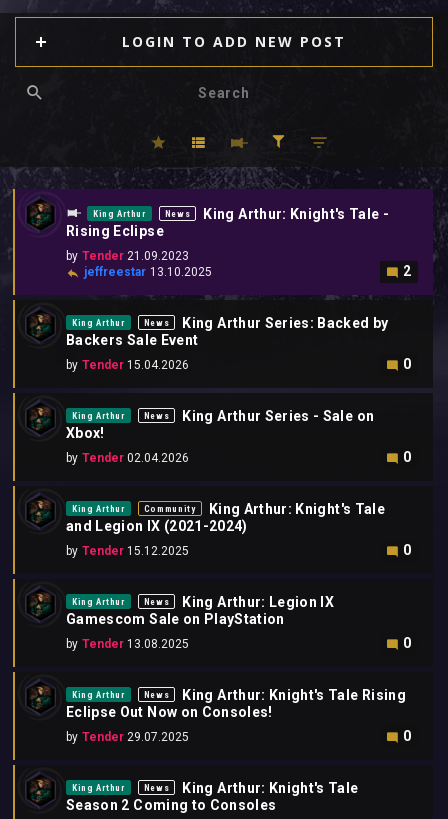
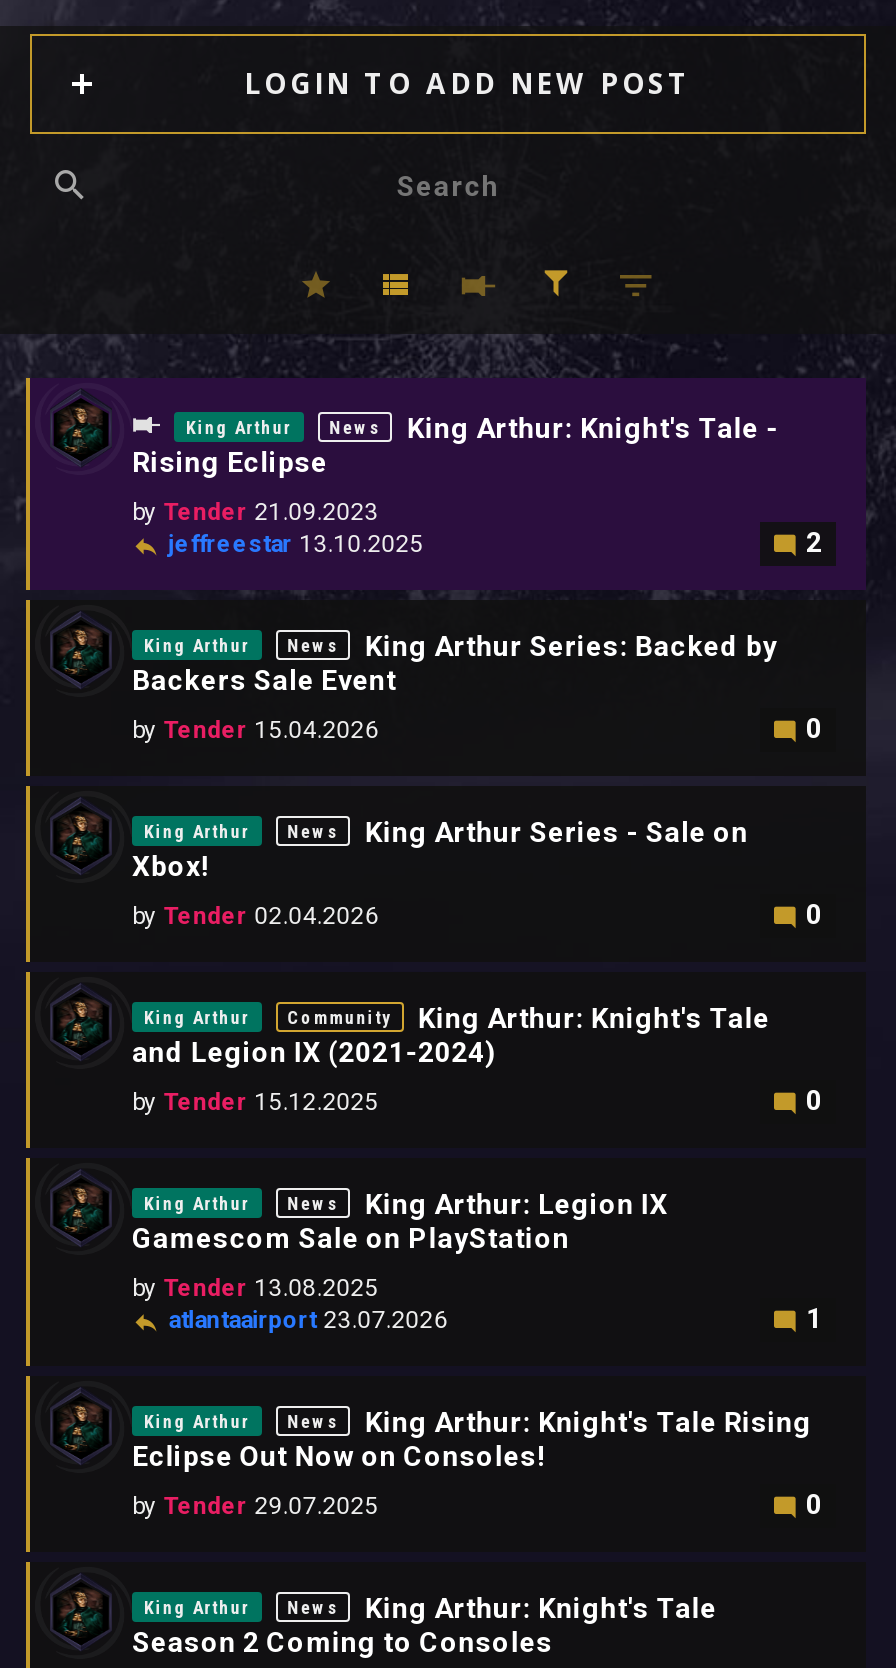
[403,635,412,651] 0 -> [168,1302,824,1334] atlantaairport 23.07.2026 | 1

